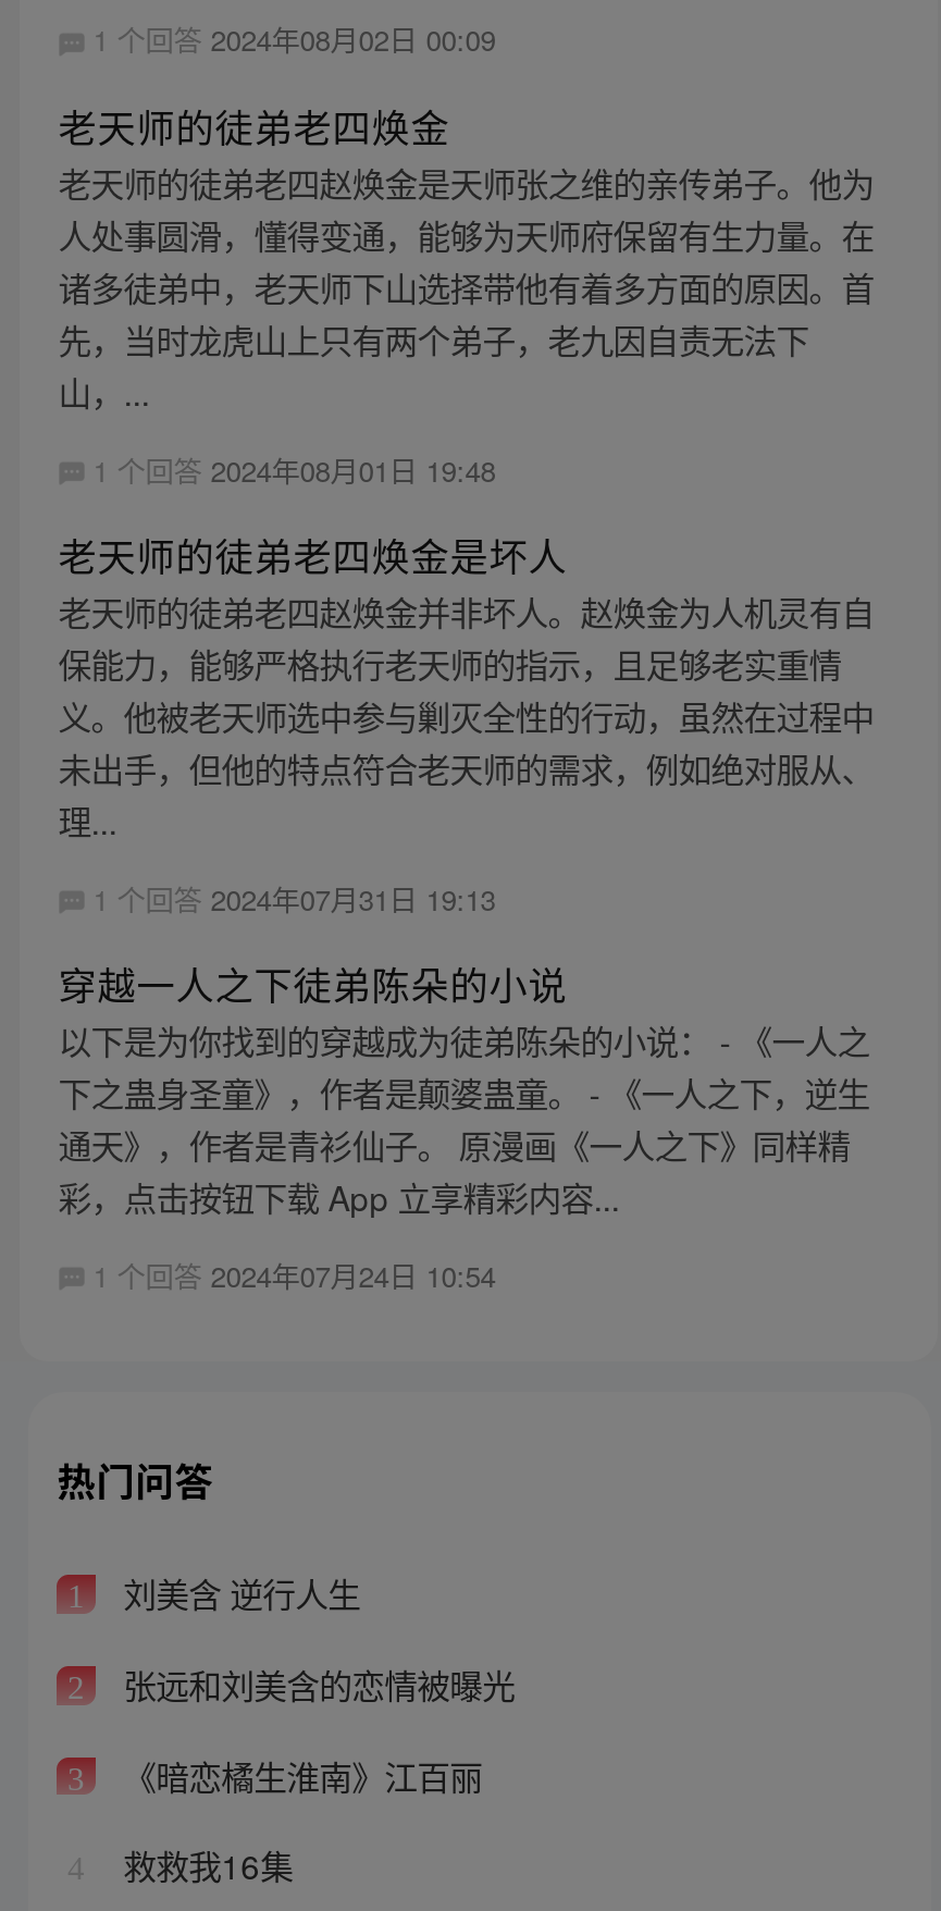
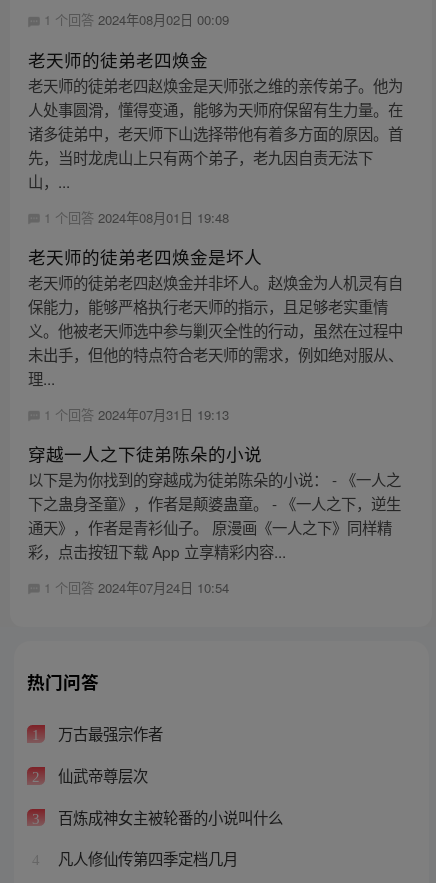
[114,1569,360,1617] 刘美含 逆行人生 -> [54,722,163,744] 万古最强宗作者
[114,1660,515,1708] 张远和刘美含的恋情被曝光 -> [54,764,148,786] 仙武帝尊层次
[114,1750,482,1798] 《暗恋橘生淮南》江百丽 -> [54,806,283,828] 百炼成神女主被轮番的小说叫什么
[114,1841,293,1889] 救救我16集 -> [54,847,238,869] 凡人修仙传第四季定档几月

